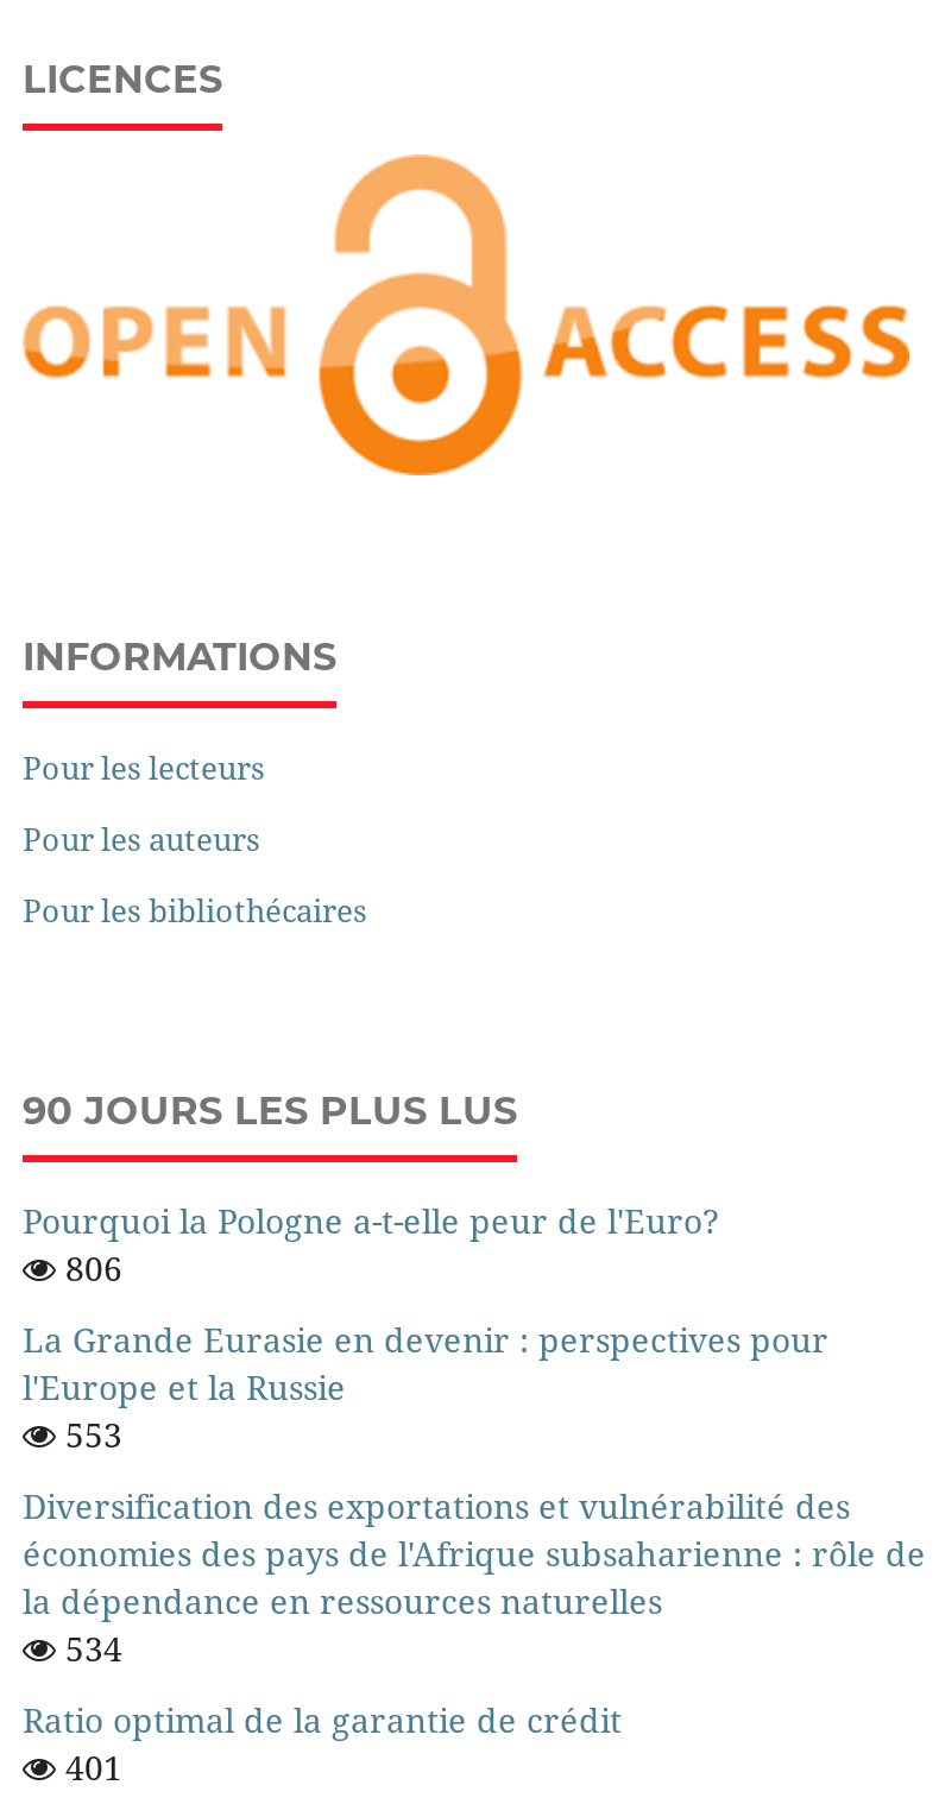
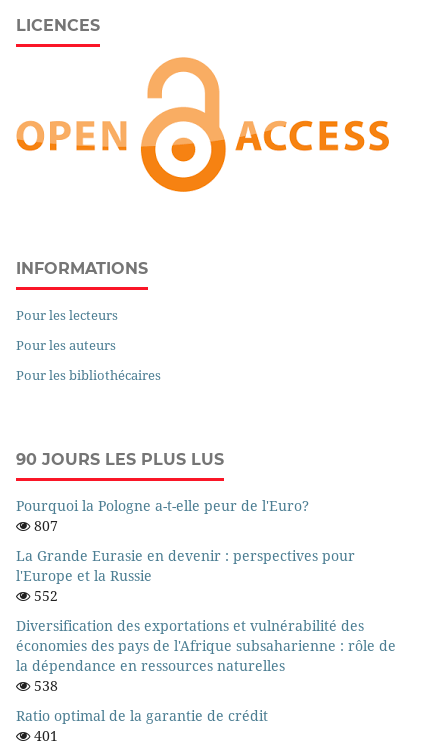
[56,1246,122,1291] 806 -> [30,516,58,535] 807
[56,1412,122,1457] 553 -> [30,586,58,605] 552
[56,1626,122,1671] 534 -> [30,676,58,695] 538

